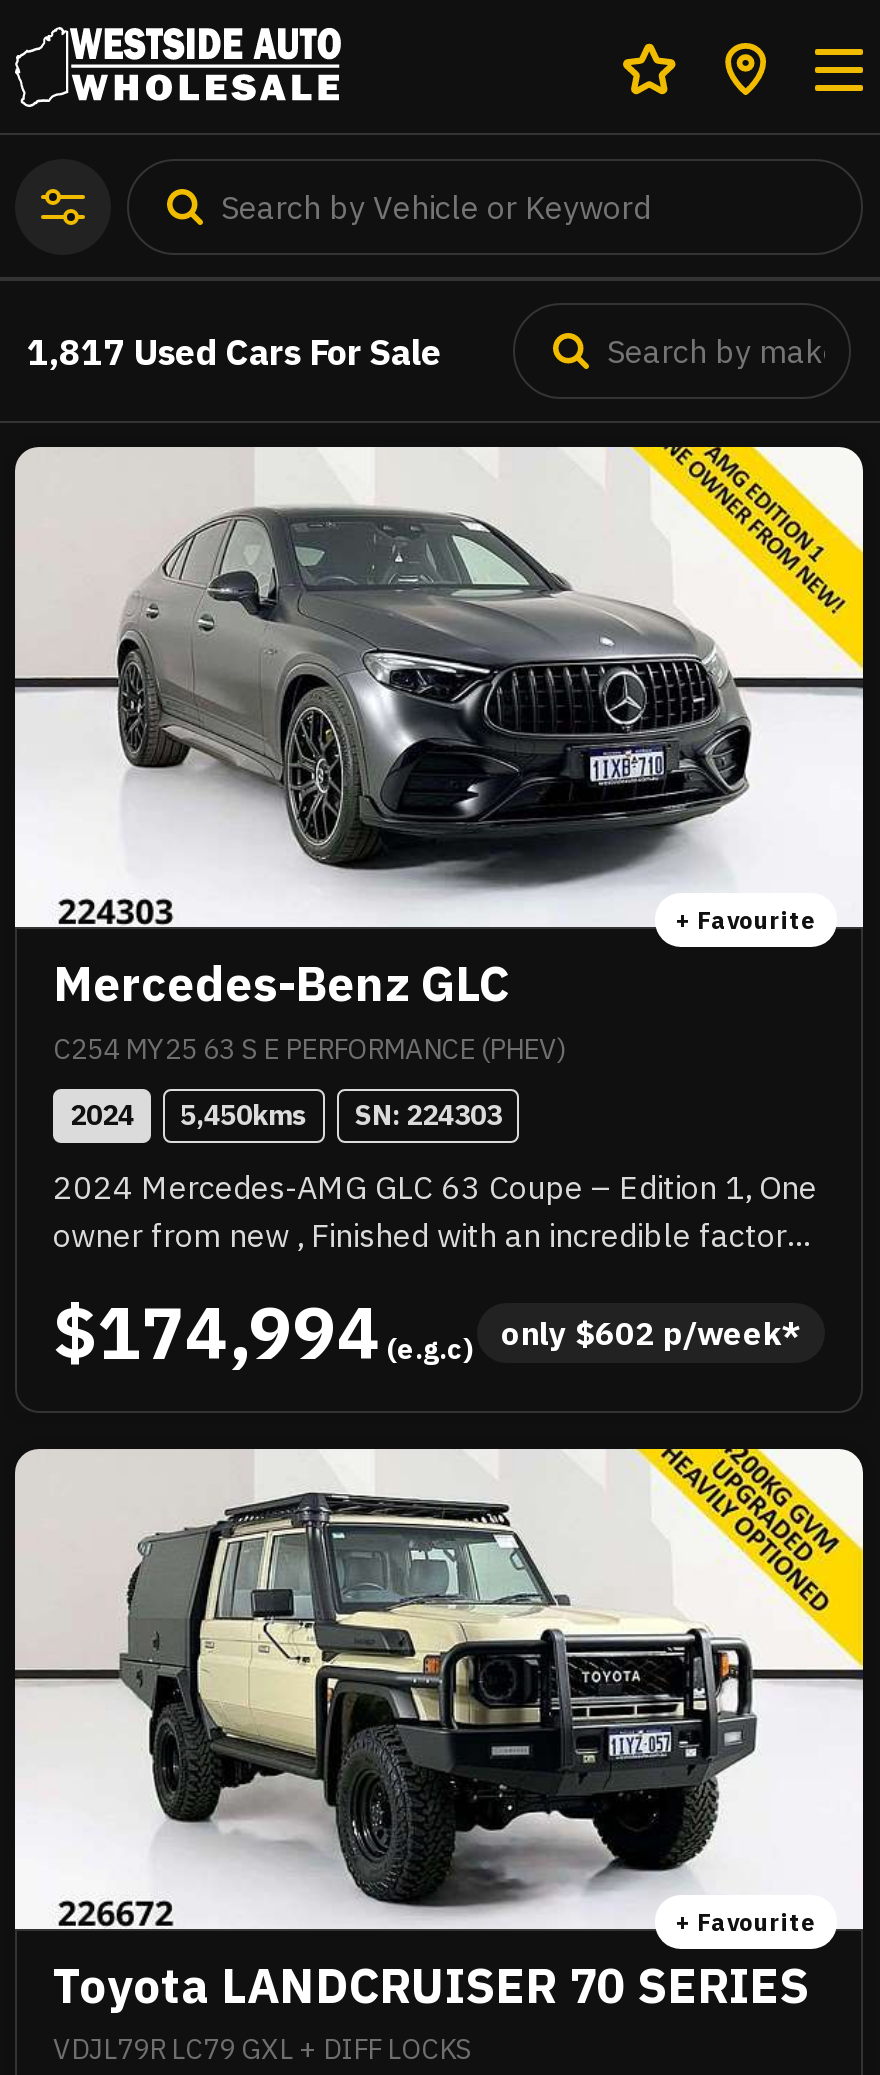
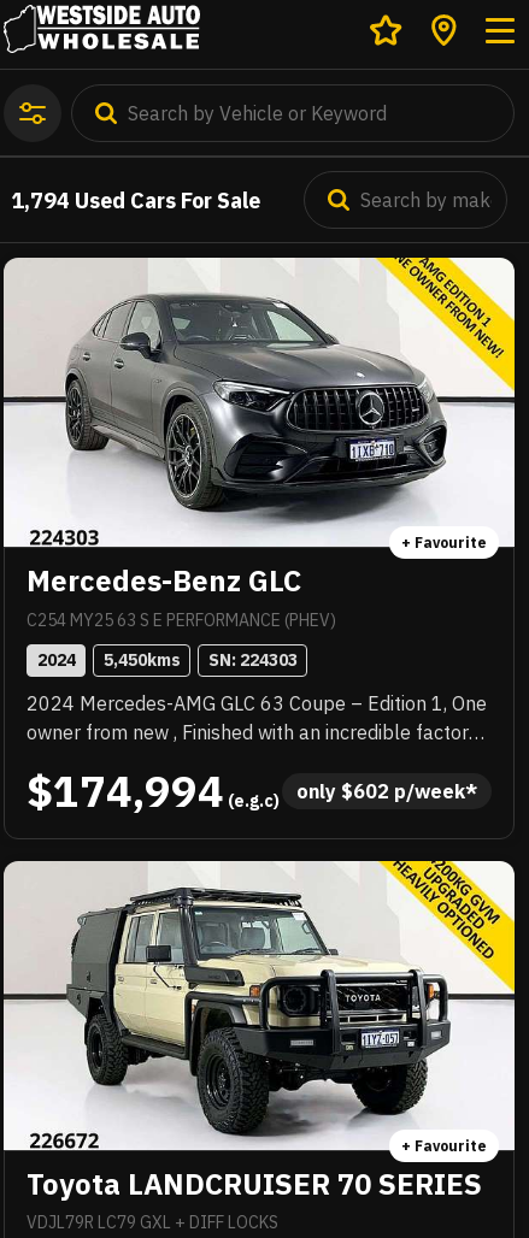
[27,328,441,374] 1,817 Used Cars For Sale -> [11,186,260,214] 1,794 Used Cars For Sale

